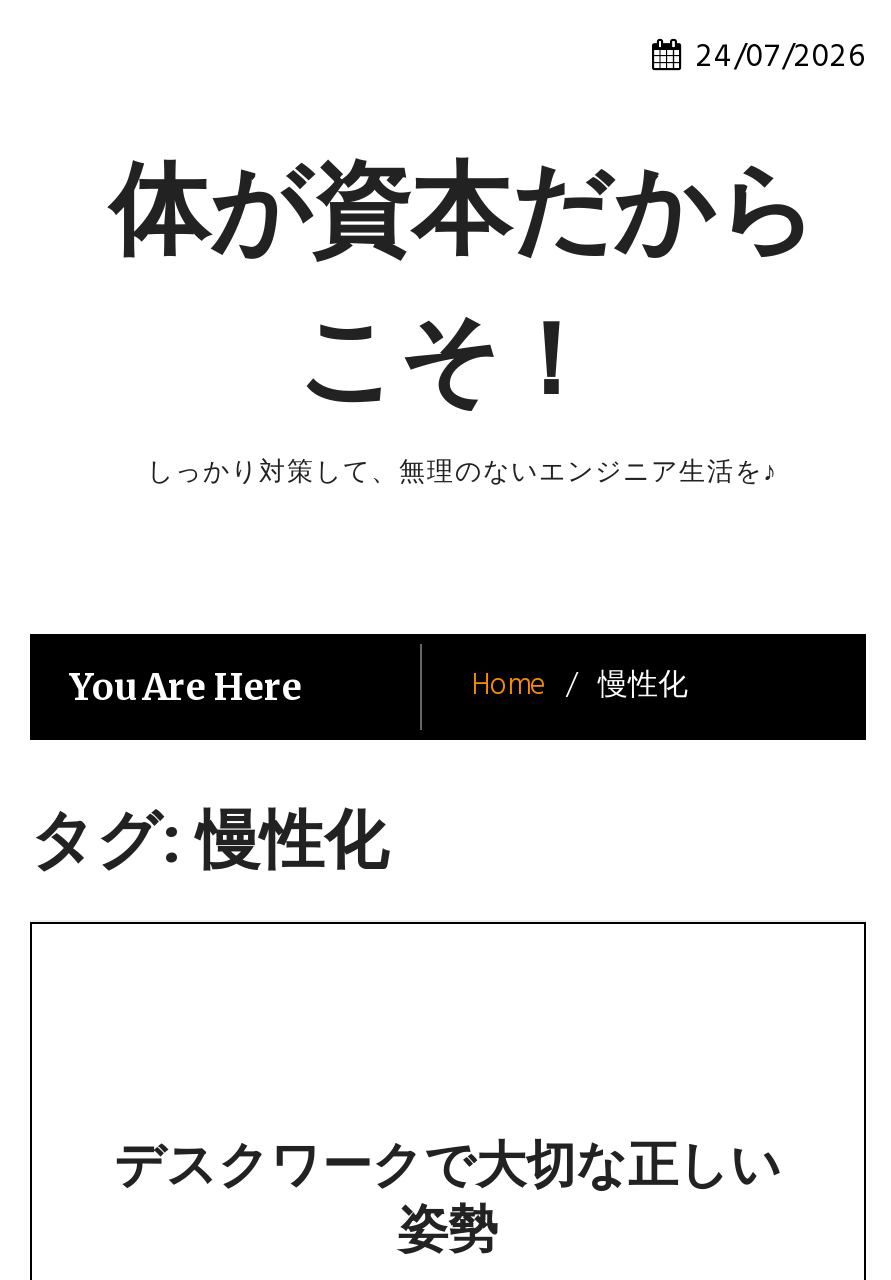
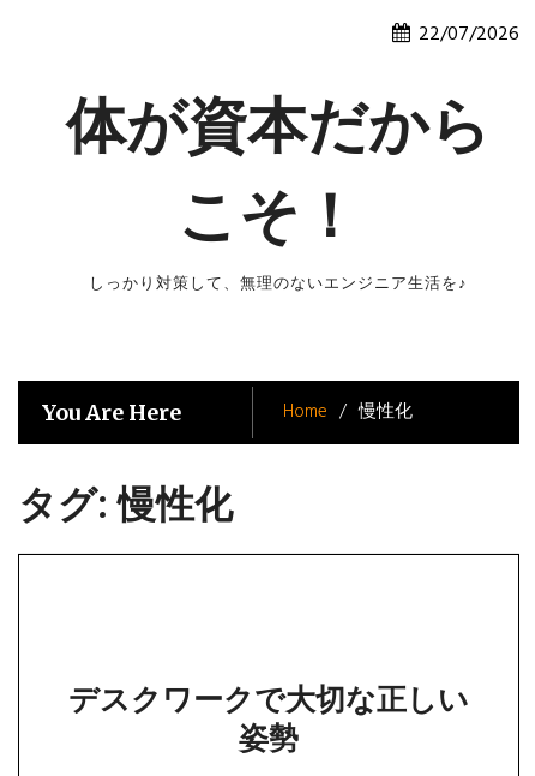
[696,32,866,84] 24/07/2026 -> [419,19,519,50] 22/07/2026

